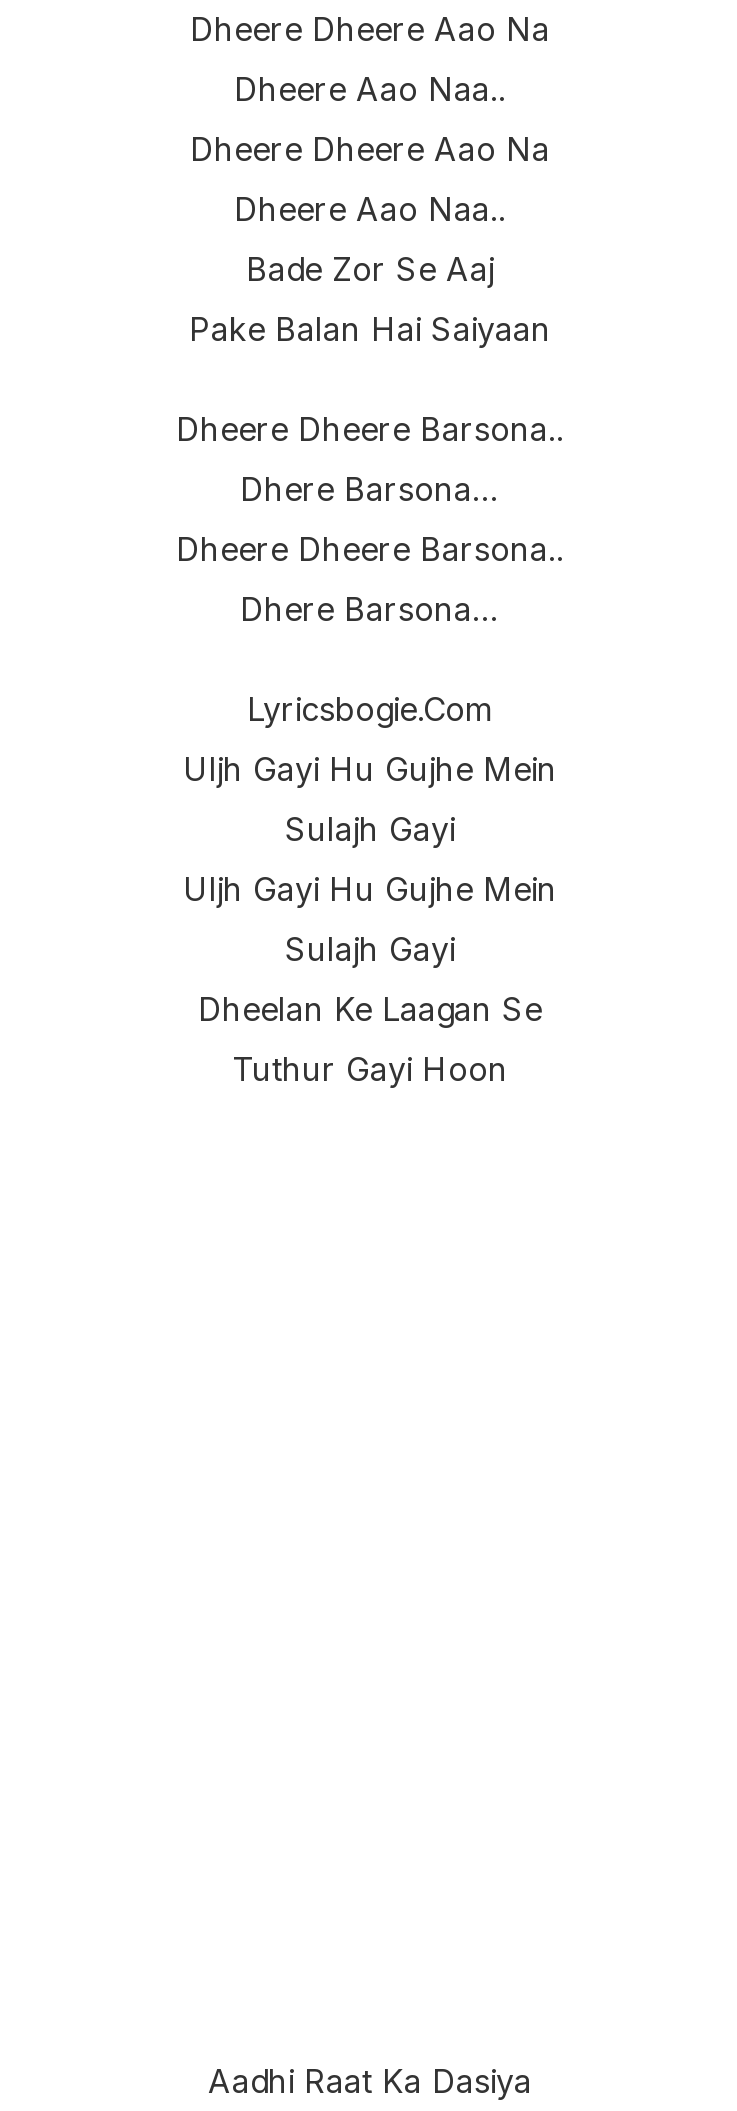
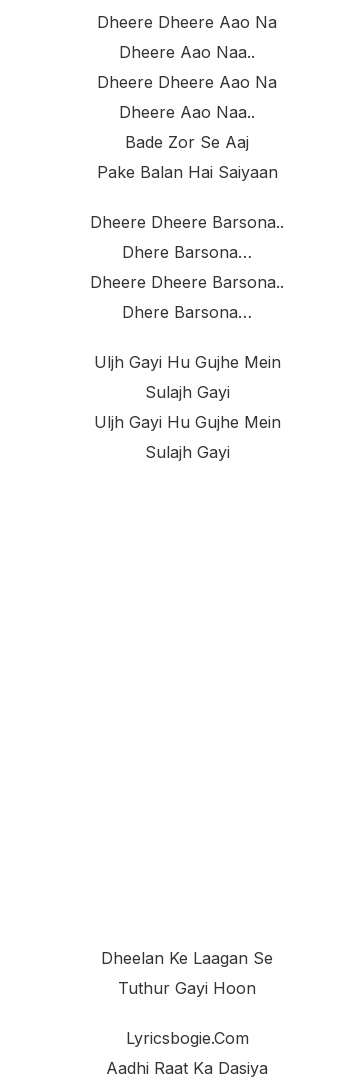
moved [247,689,493,729] -> [125,1028,248,1048]: Lyricsbogie.com
moved [183,749,557,969] -> [93,352,280,462]: Uljh Gayi Hu Gujhe Mein | Sulajh Gayi | Uljh Gayi Hu Gujhe Mein | Sulajh Gayi
moved [198,989,542,1089] -> [101,948,273,998]: Dheelan Ke Laagan Se | Tuthur Gayi Hoon

